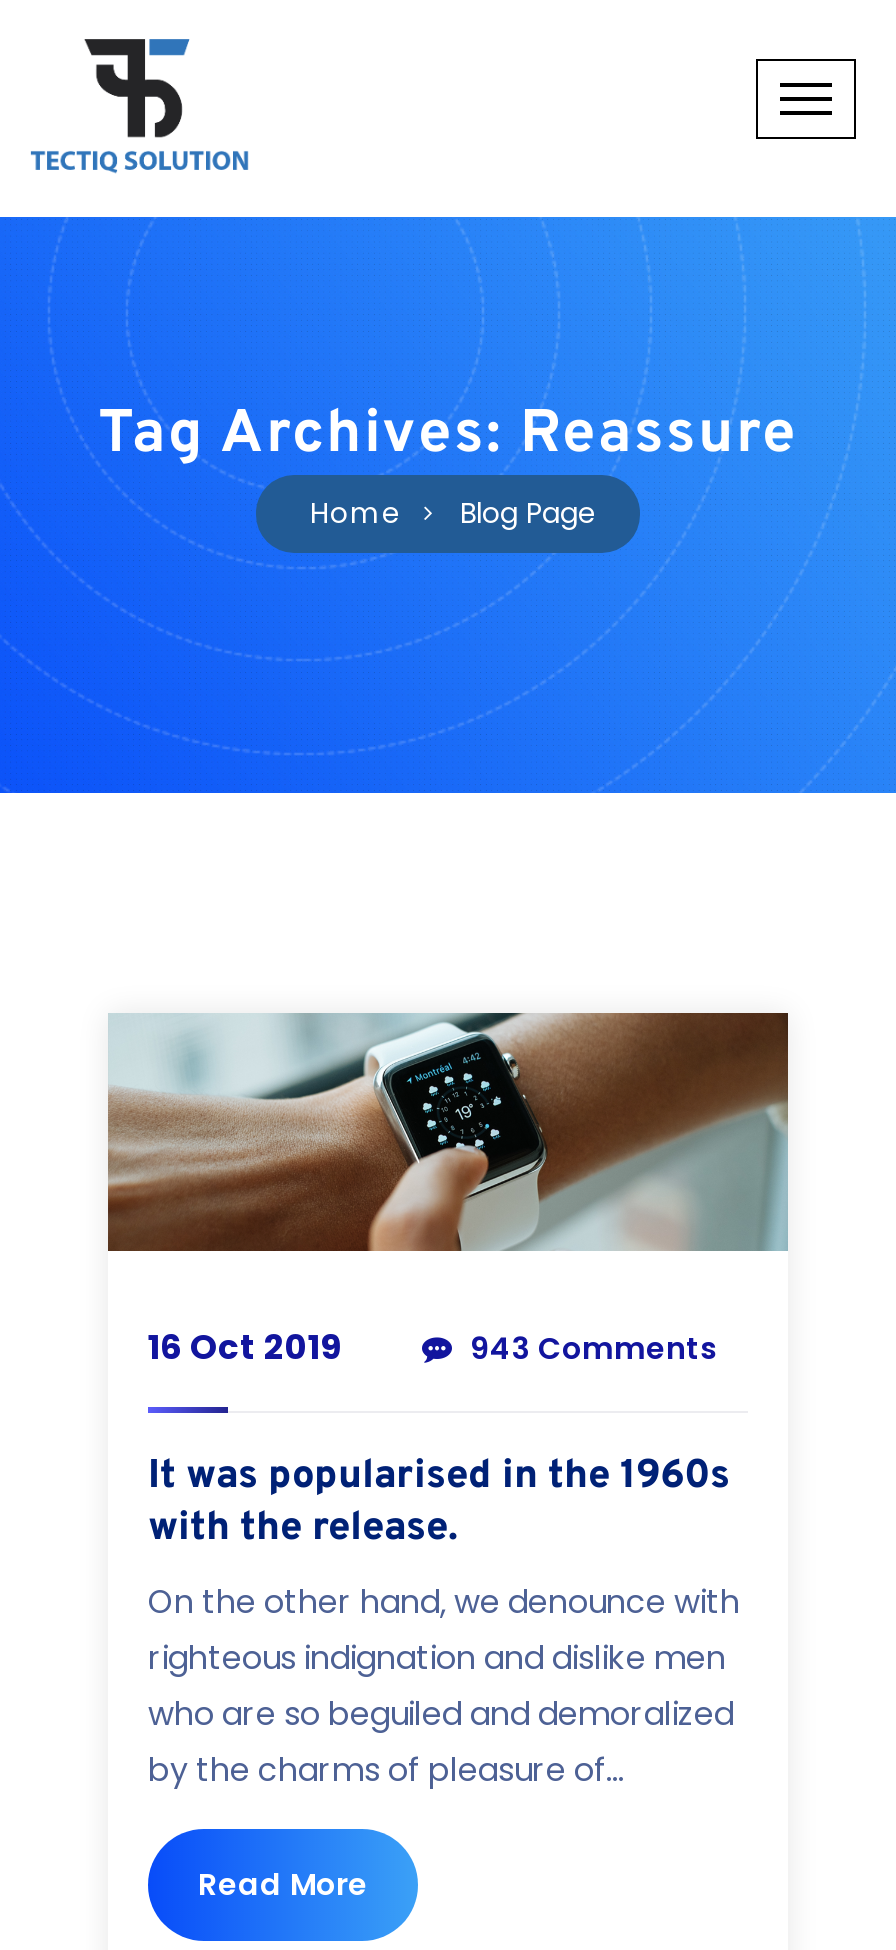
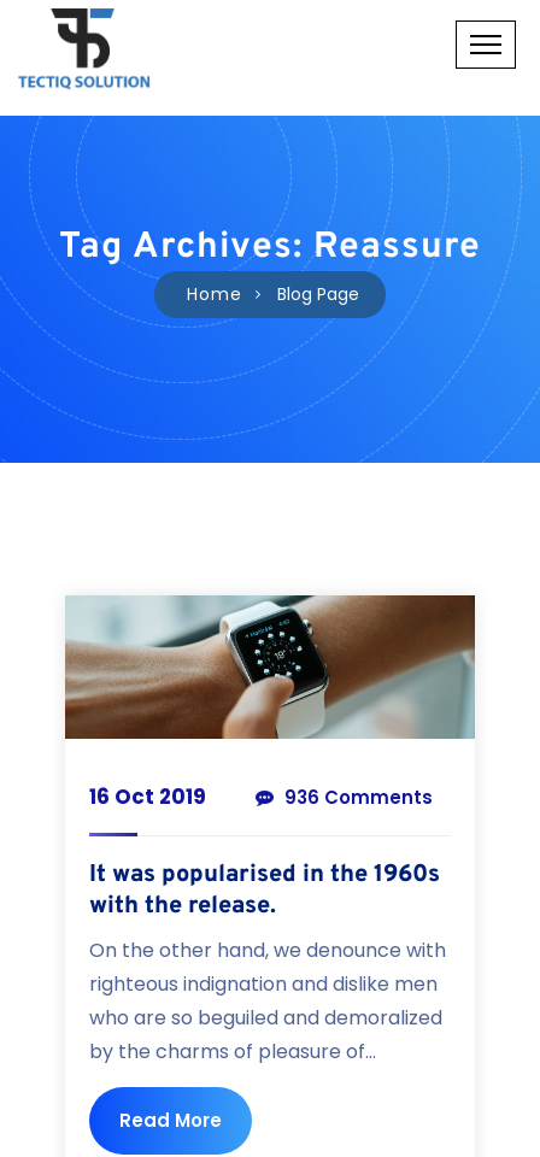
[462,1327,718,1369] 943 Comments -> [280,784,433,810] 936 Comments

